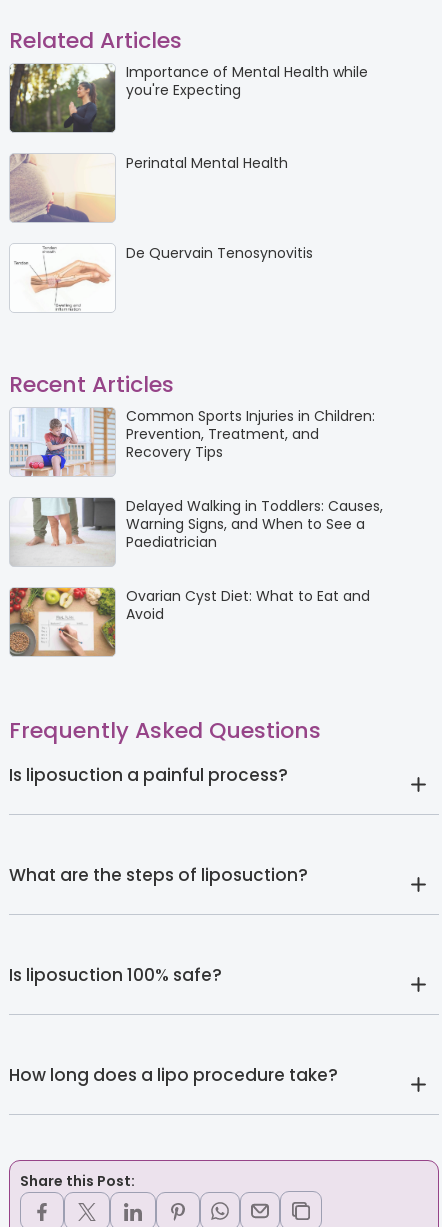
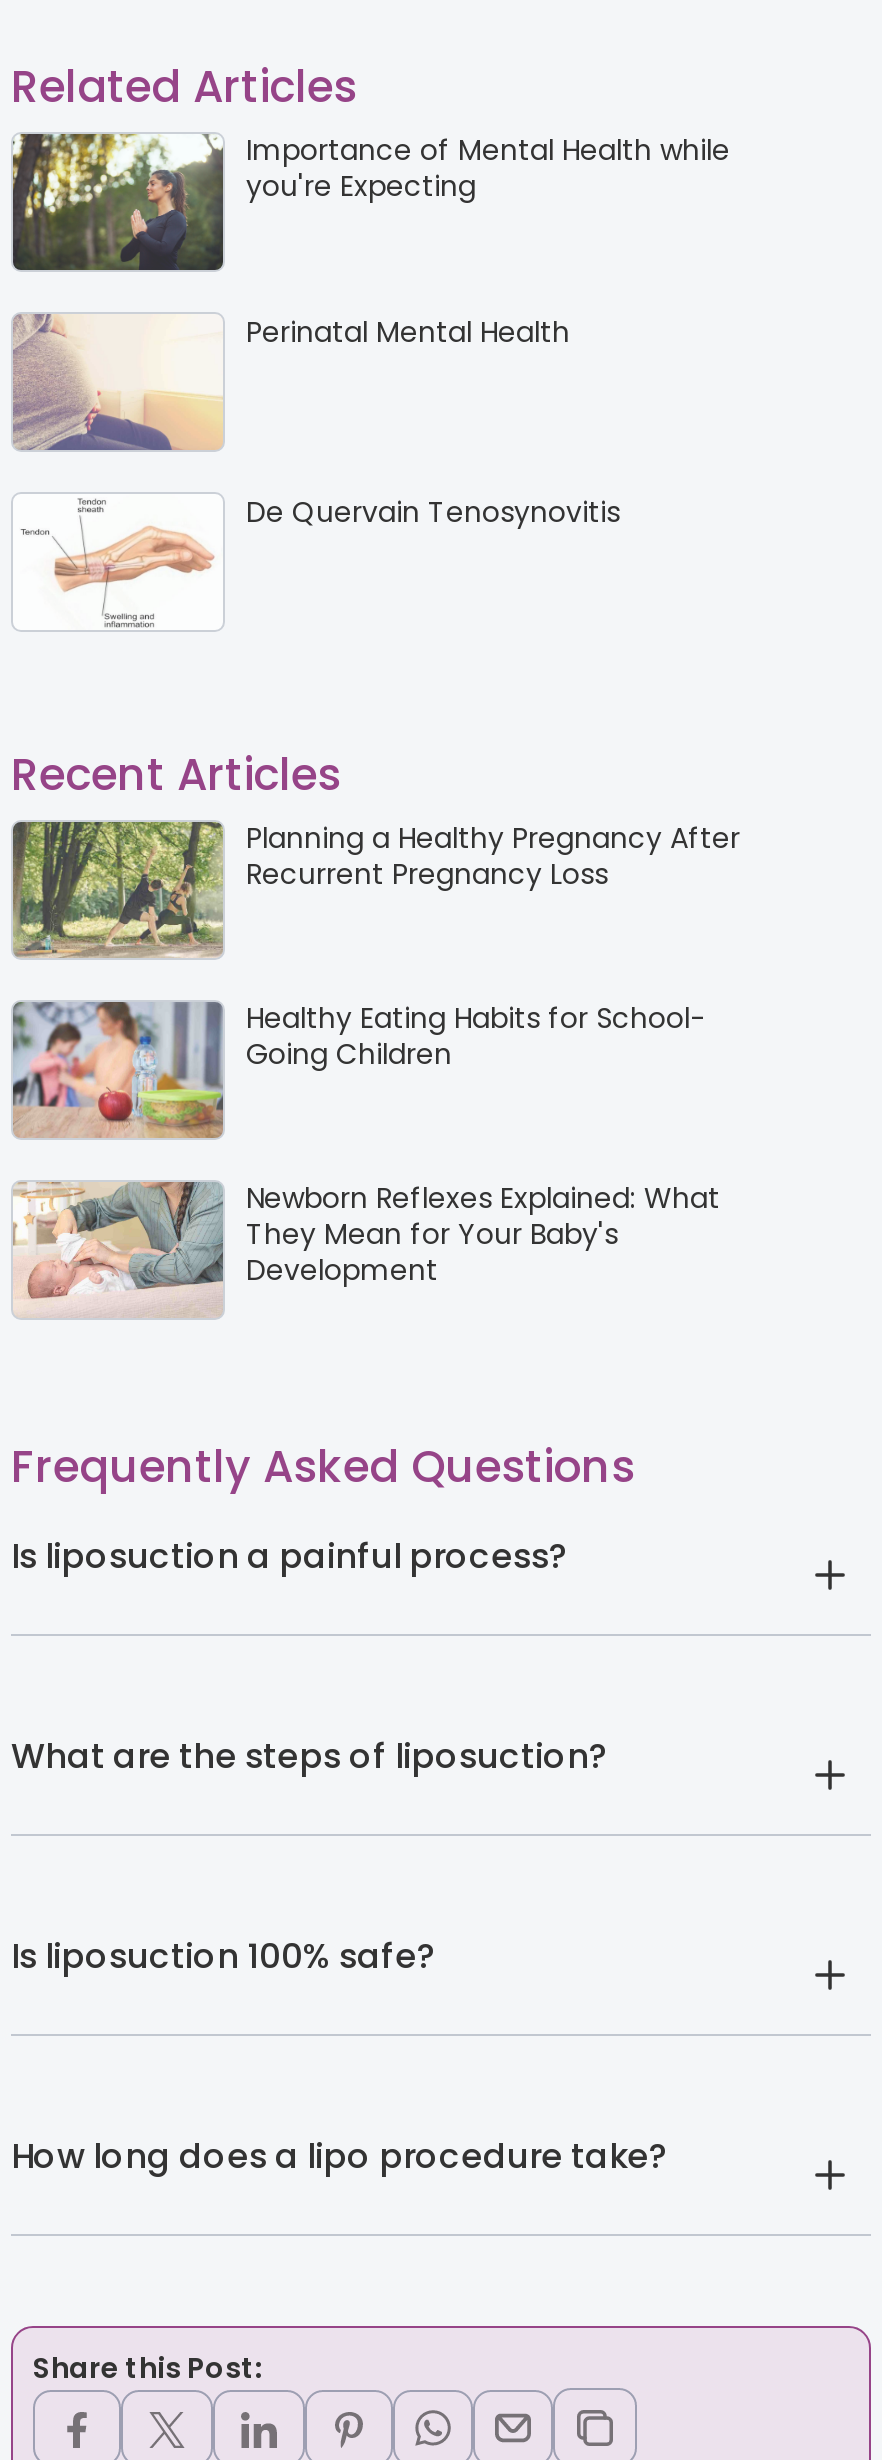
[10,406,375,476] [image] | Common Sports Injuries in Children: | Prevention, Treatment, and | Recovery Tips -> [11,818,740,960] [image] | Planning a Healthy Pregnancy After | Recurrent Pregnancy Loss
[10,496,383,566] [image] | Delayed Walking in Toddlers: Causes, | Warning Signs, and When to See a | Paediatrician -> [11,998,706,1140] [image] | Healthy Eating Habits for School- | Going Children
[9,586,370,657] [image] | Ovarian Cyst Diet: What to Eat and | Avoid -> [11,1178,720,1318] [image] | Newborn Reflexes Explained: What | They Mean for Your Baby's | Development

